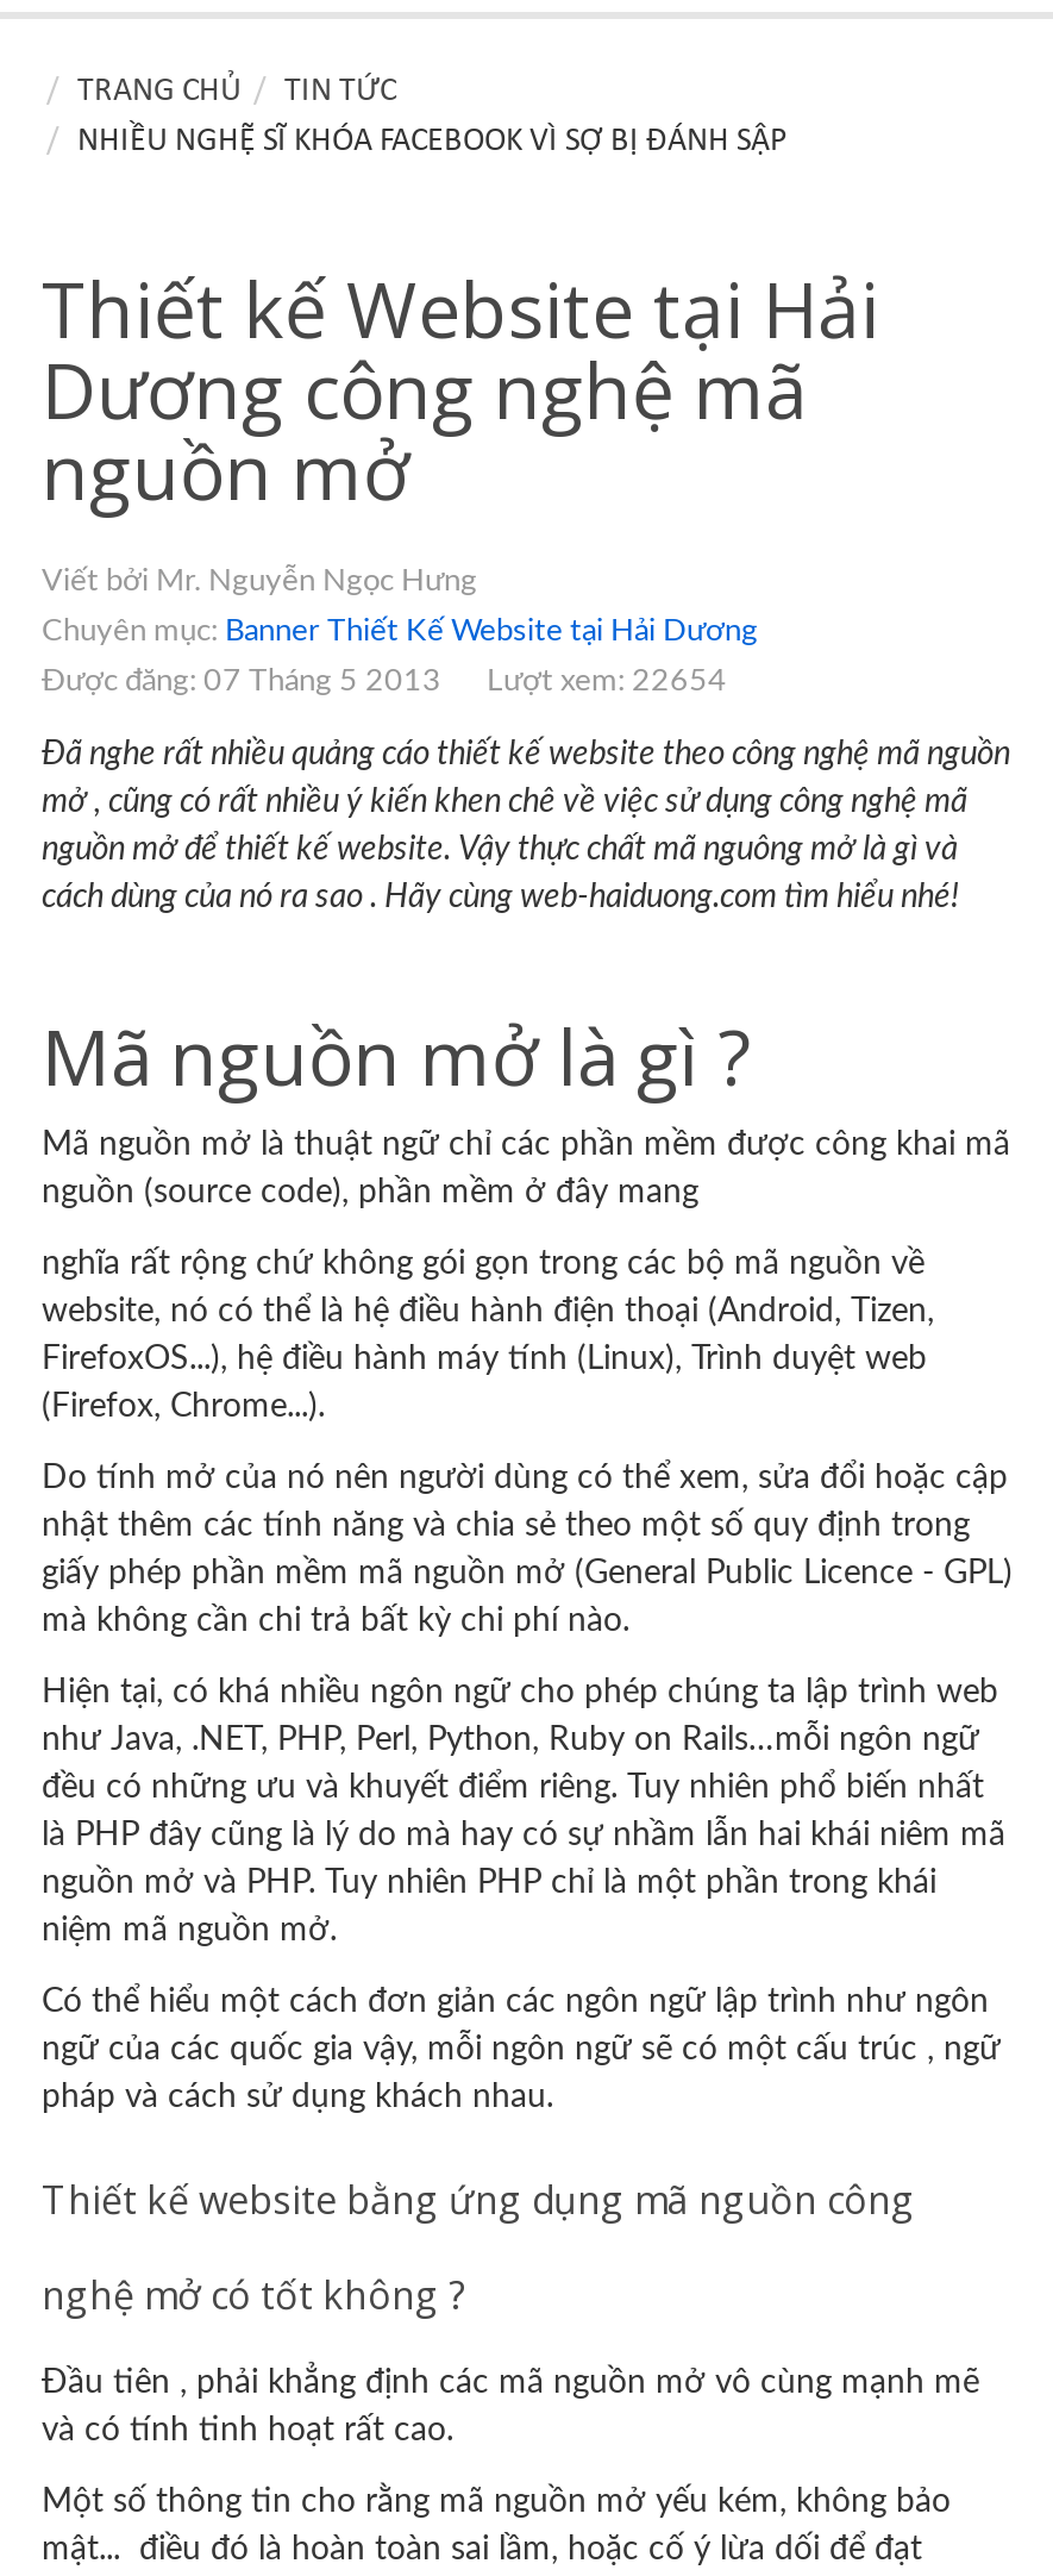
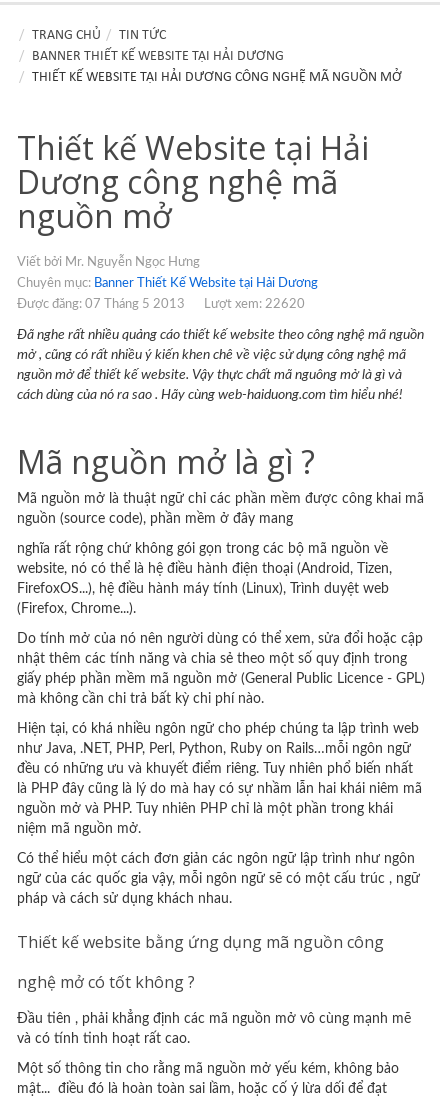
[77,124,786,160] NHIỀU NGHỆ SĨ KHÓA FACEBOOK VÌ SỢ BỊ ĐÁNH SẬP -> [32,49,402,85] BANNER THIẾT KẾ WEBSITE TẠI HẢI DƯƠNG | THIẾT KẾ WEBSITE TẠI HẢI DƯƠNG CÔNG NGHỆ MÃ NGUỒN MỞ
[487,667,727,698] Lượt xem: 22654 -> [204,298,305,311] Lượt xem: 22620

